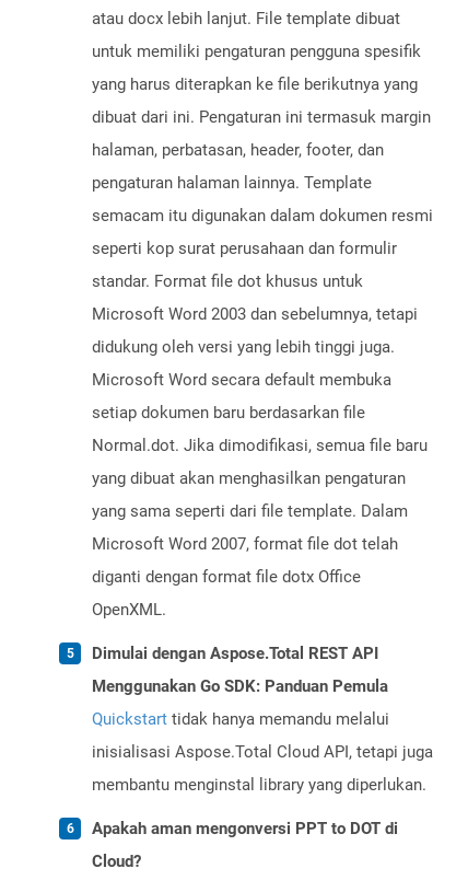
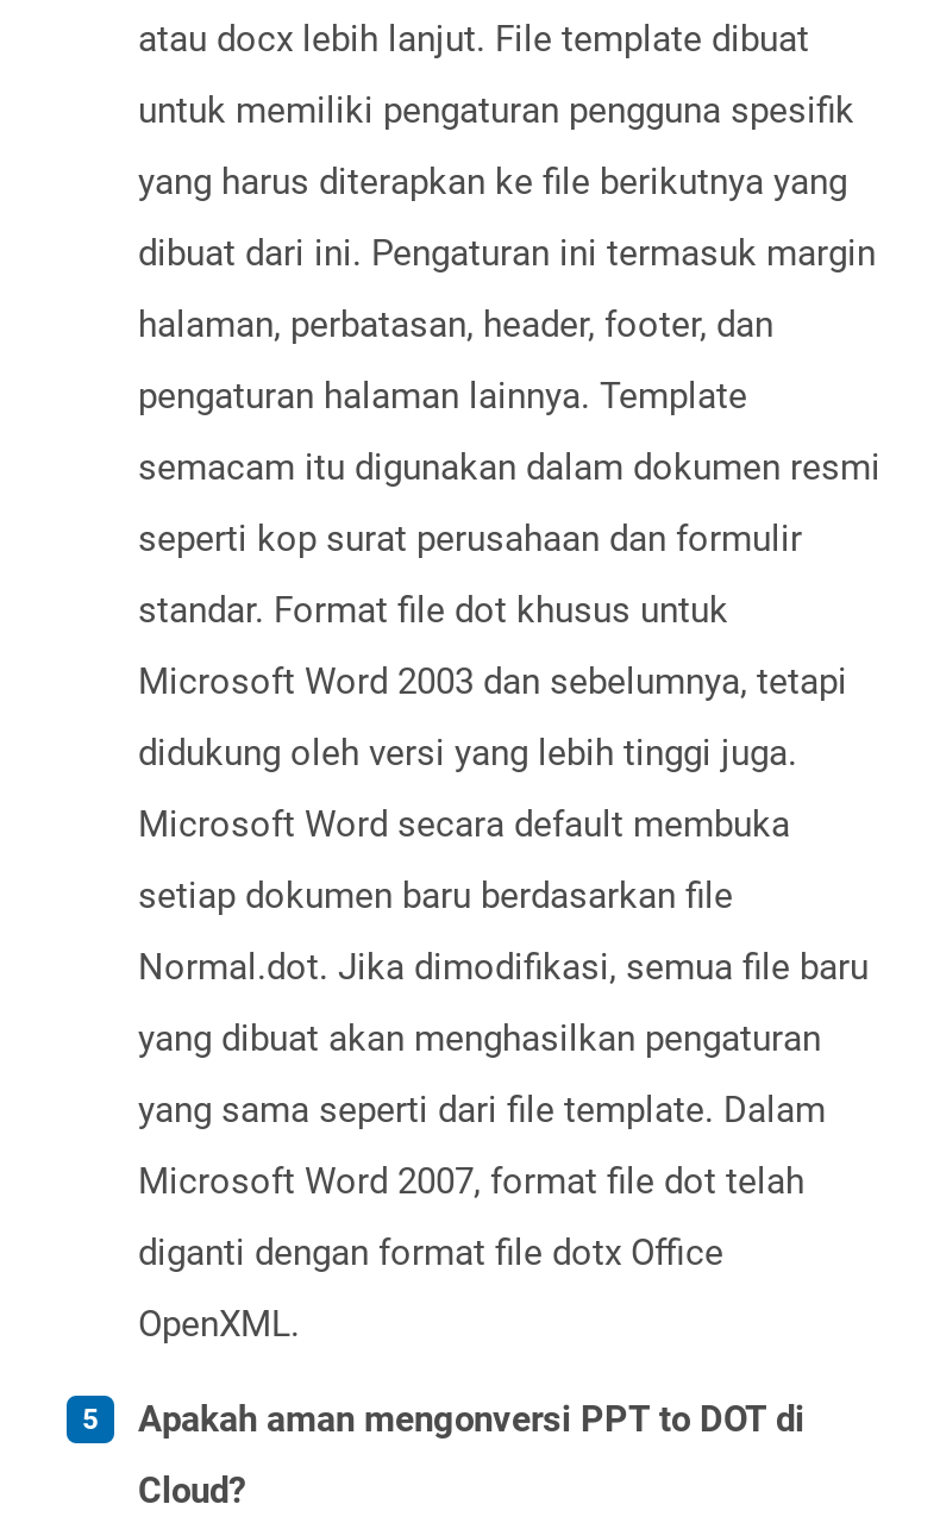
[92,644,433,795] Dimulai dengan Aspose.Total REST API | Menggunakan Go SDK: Panduan Pemula | Quickstart tidak hanya memandu melalui | inisialisasi Aspose.Total Cloud API, tetapi juga | membantu menginstal library yang diperlukan. -> none

